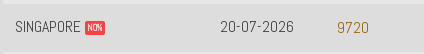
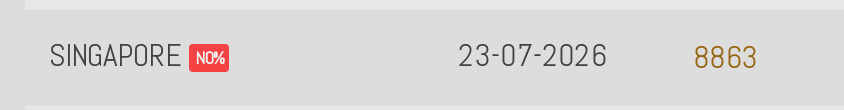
[220,17,294,37] 20-07-2026 -> [458,37,606,77] 23-07-2026
[337,18,369,38] 9720 -> [694,38,758,78] 8863

